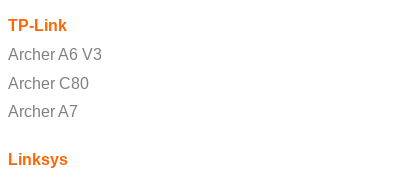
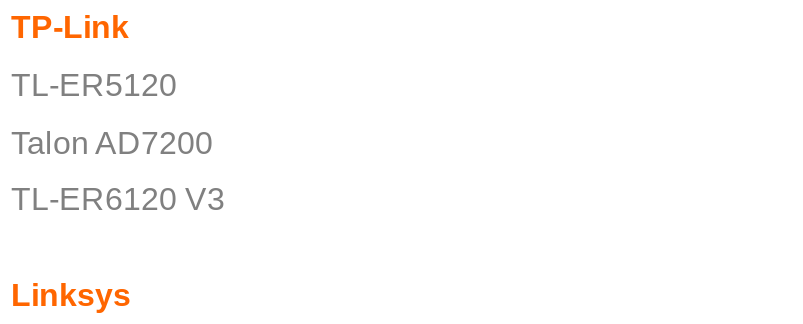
[8,46,102,63] Archer A6 V3 -> [11,68,177,102] TL-ER5120
[8,75,89,92] Archer C80 -> [11,125,213,159] Talon AD7200
[8,103,78,120] Archer A7 -> [11,183,225,217] TL-ER6120 V3

